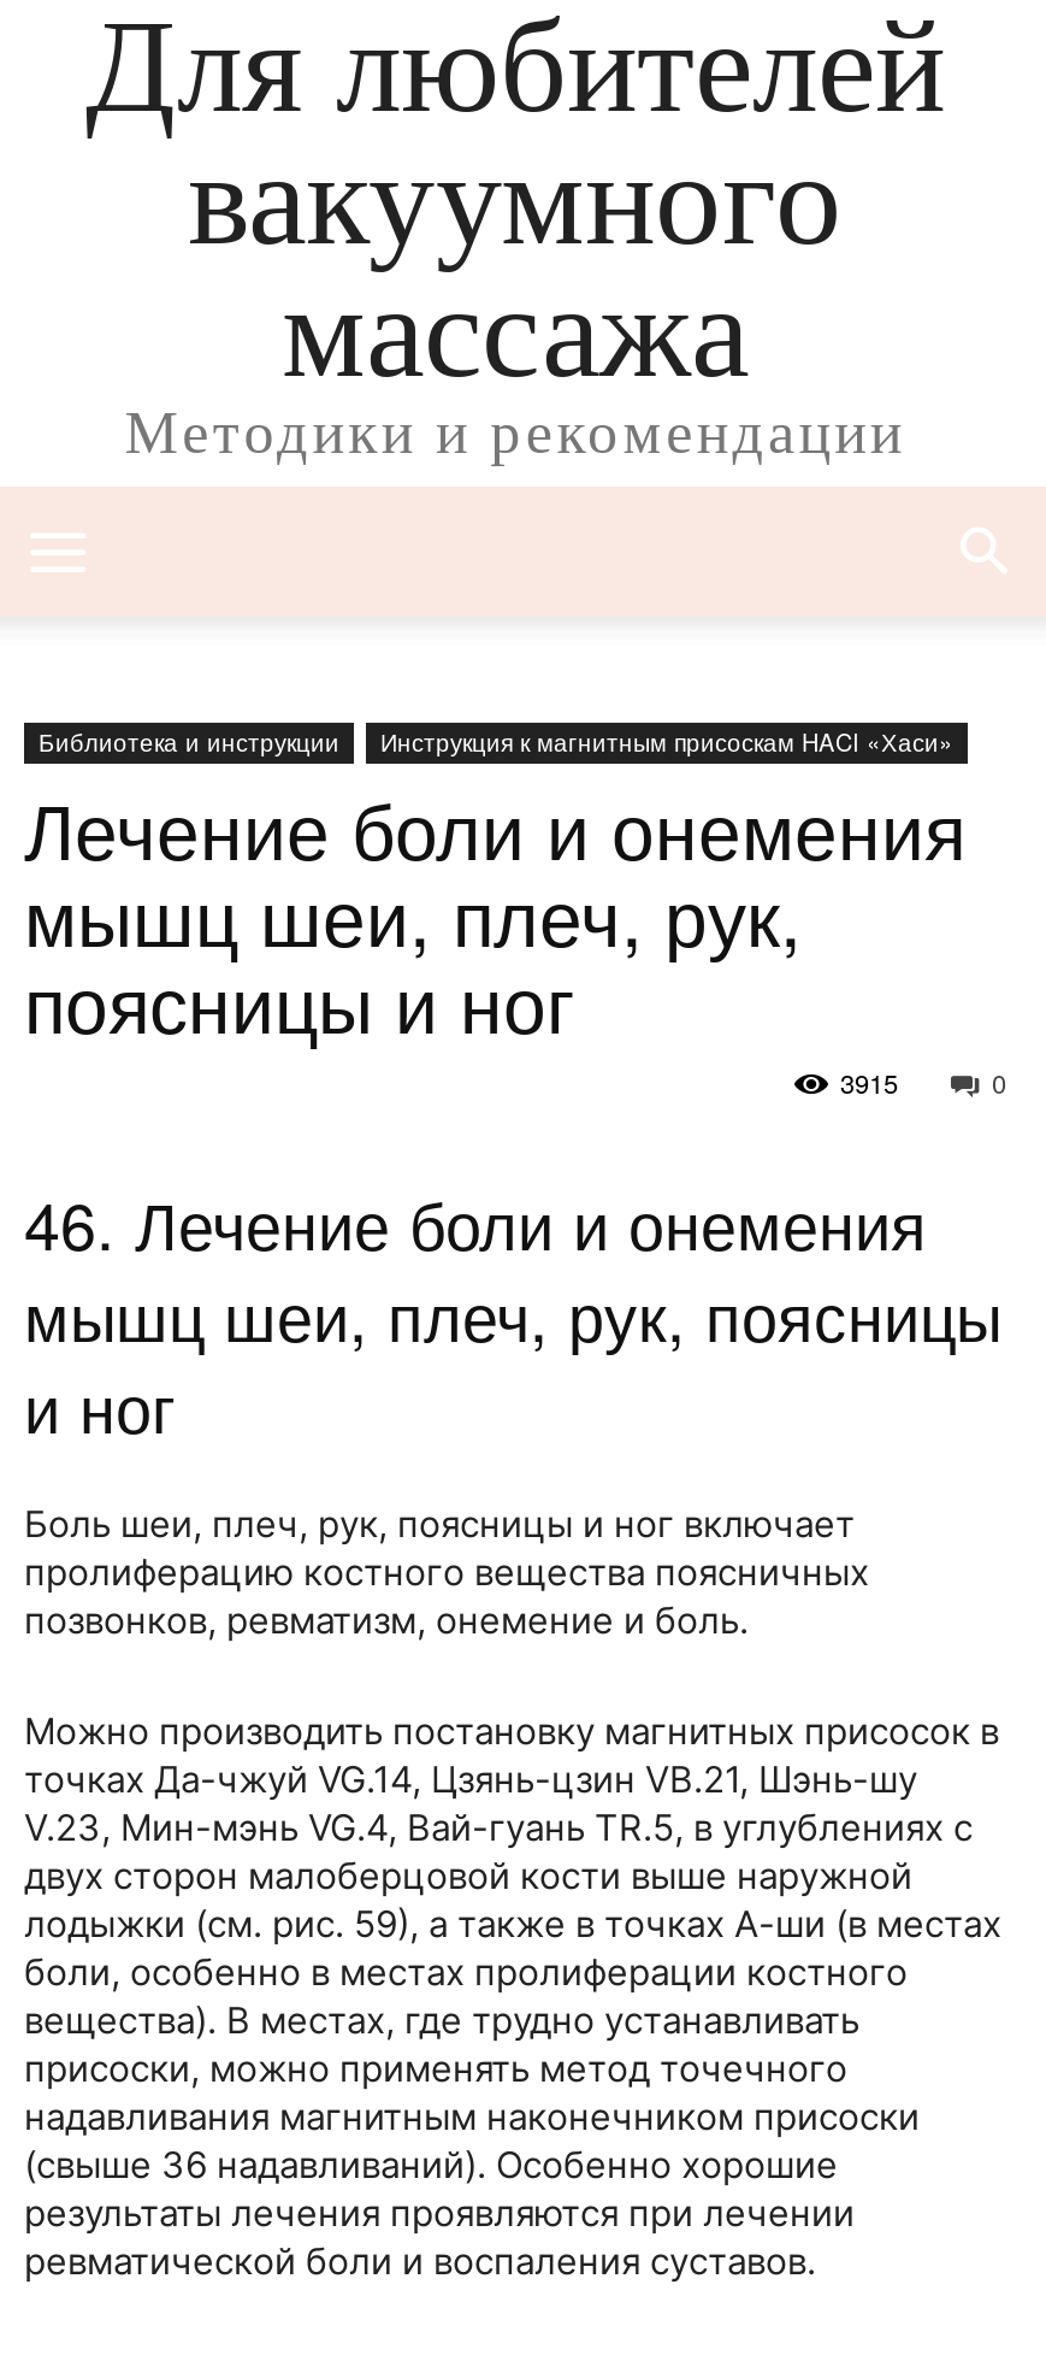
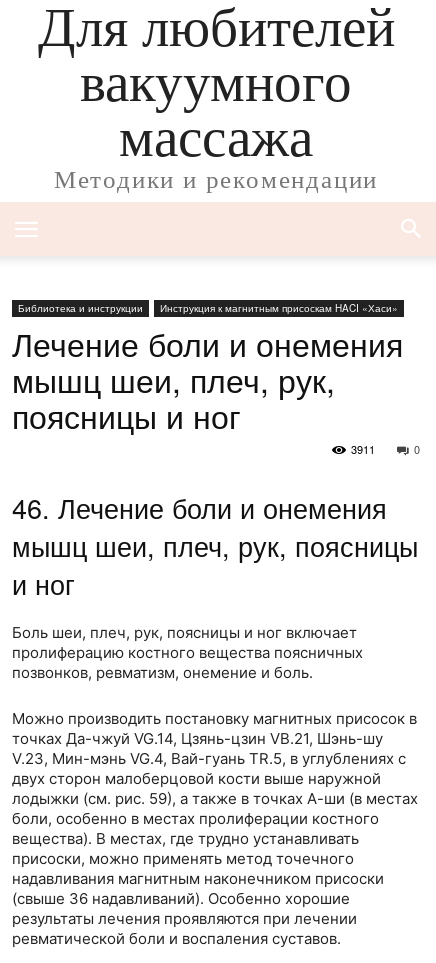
[840,1062,898,1101] 3915 -> [351,441,375,457] 3911

